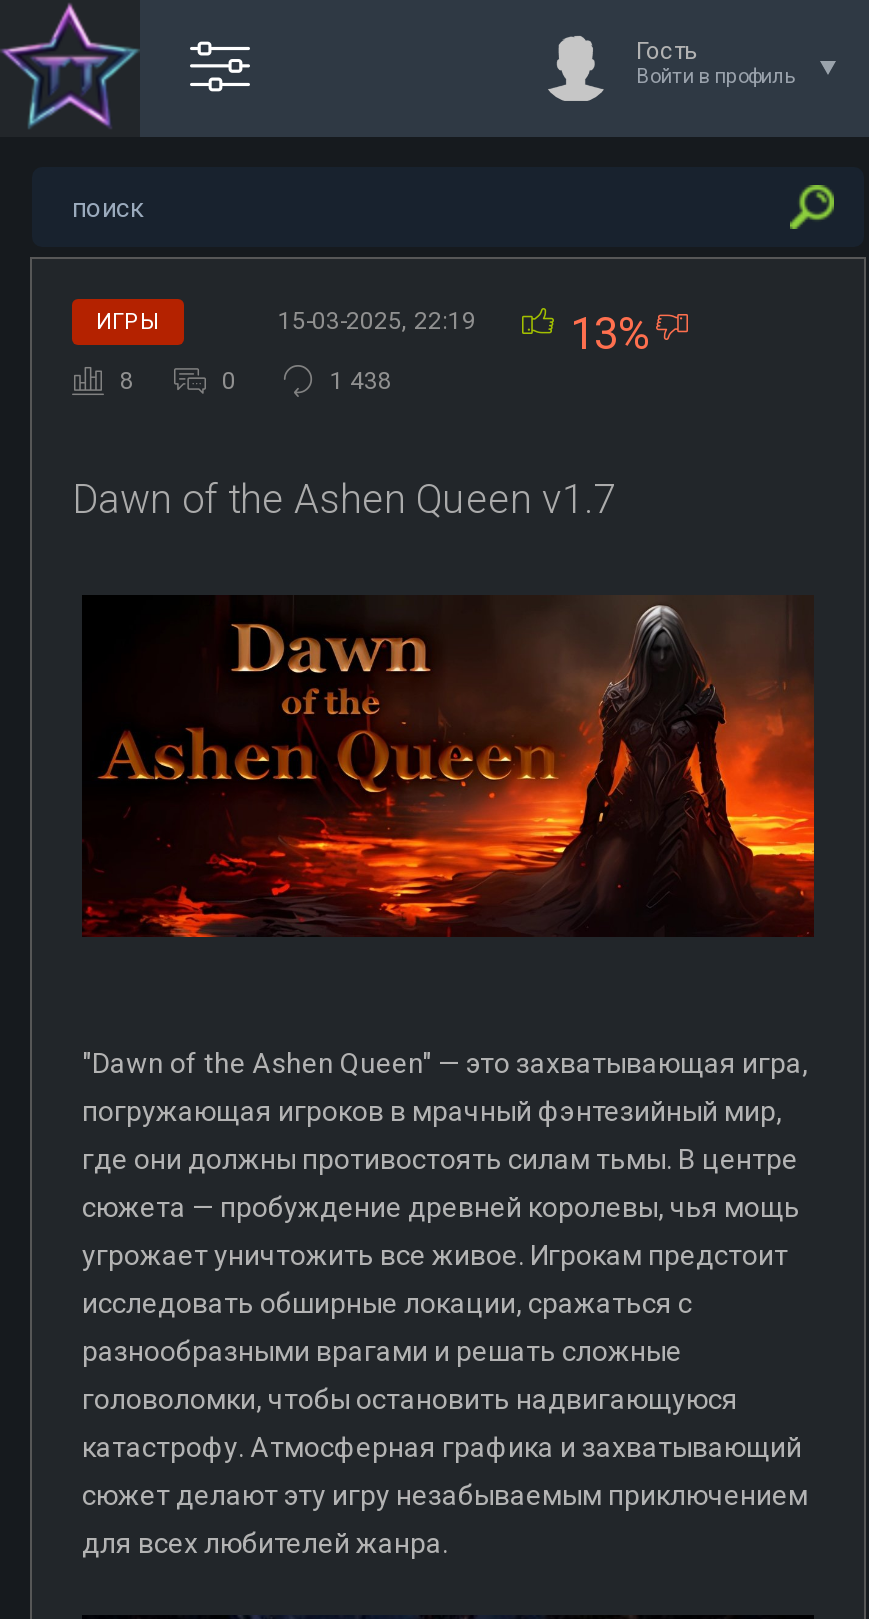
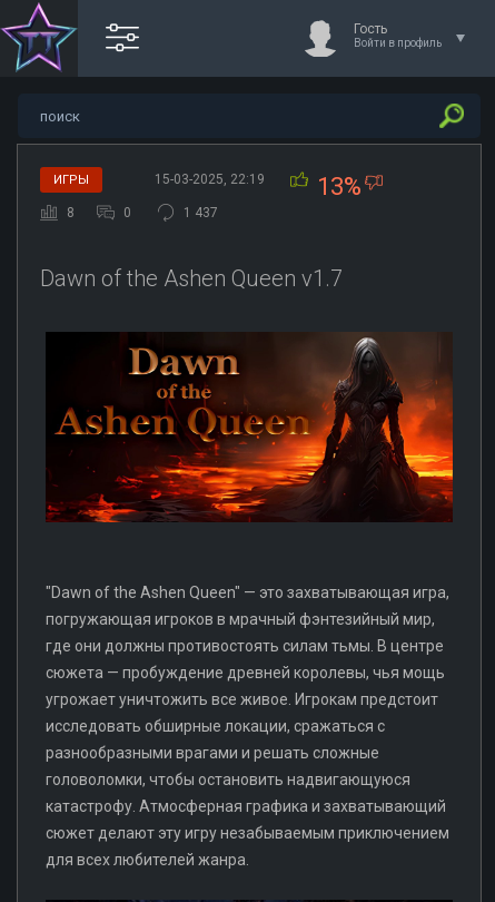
[330,367,392,395] 1 438 -> [184,205,218,220] 1 437

